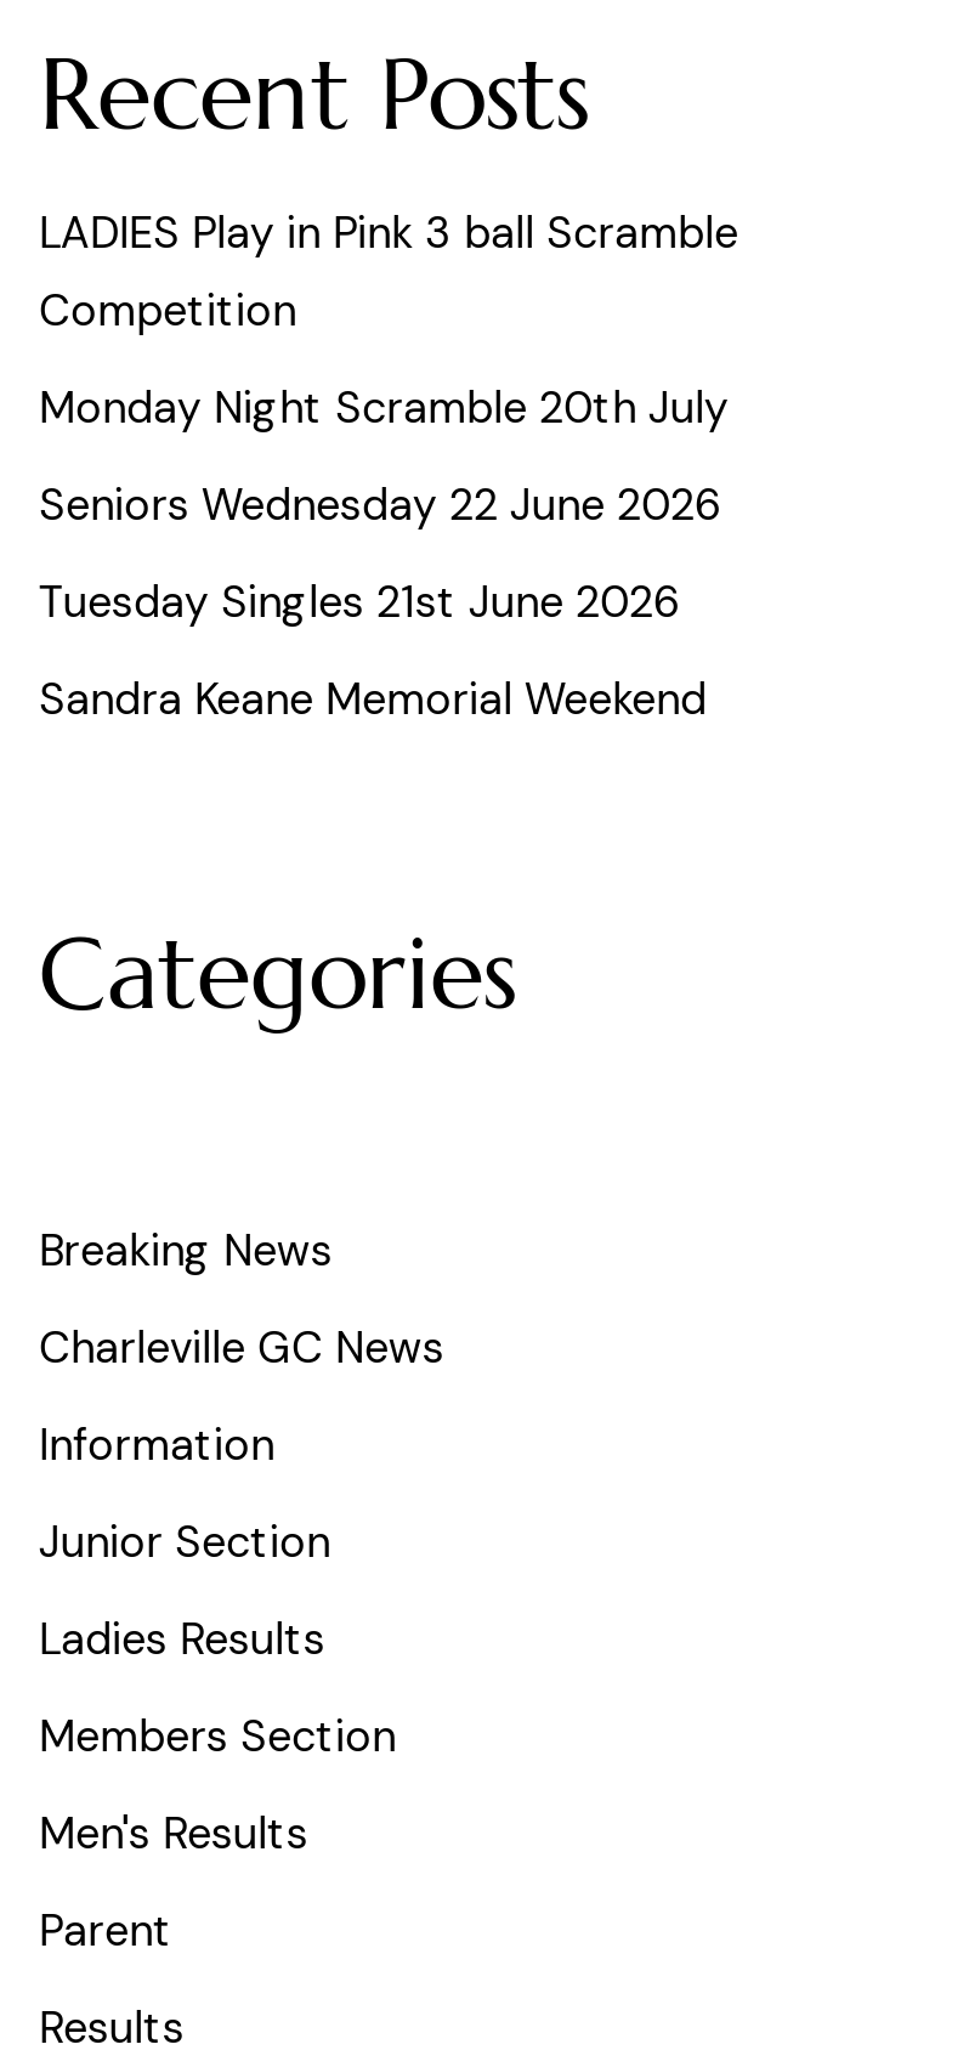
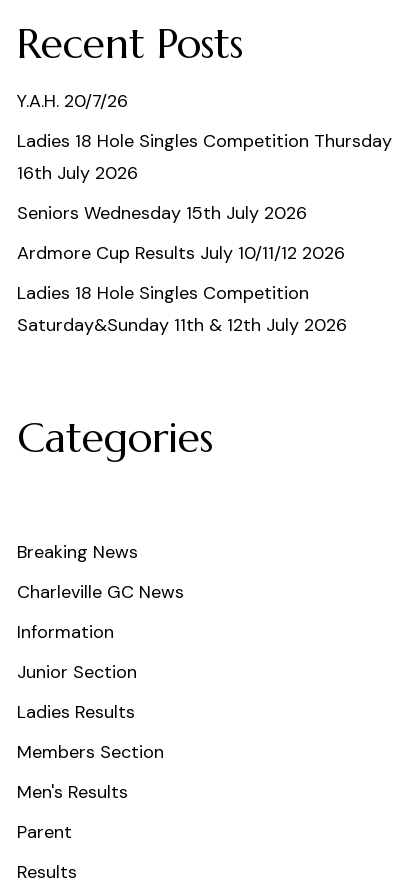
[39,204,738,340] LADIES Play in Pink 3 ball Scramble | Competition -> [17,89,128,113] Y.A.H. 20/7/26
[39,378,728,437] Monday Night Scramble 20th July -> [17,129,392,185] Ladies 18 Hole Singles Competition Thursday | 16th July 2026
[39,476,721,534] Seniors Wednesday 22 June 2026 -> [17,201,307,225] Seniors Wednesday 15th July 2026
[39,573,680,631] Tuesday Singles 21st June 2026 -> [17,241,345,265] Ardmore Cup Results July 10/11/12 2026
[39,670,706,728] Sandra Keane Memorial Weekend -> [17,281,347,337] Ladies 18 Hole Singles Competition | Saturday&Sunday 11th & 12th July 2026

